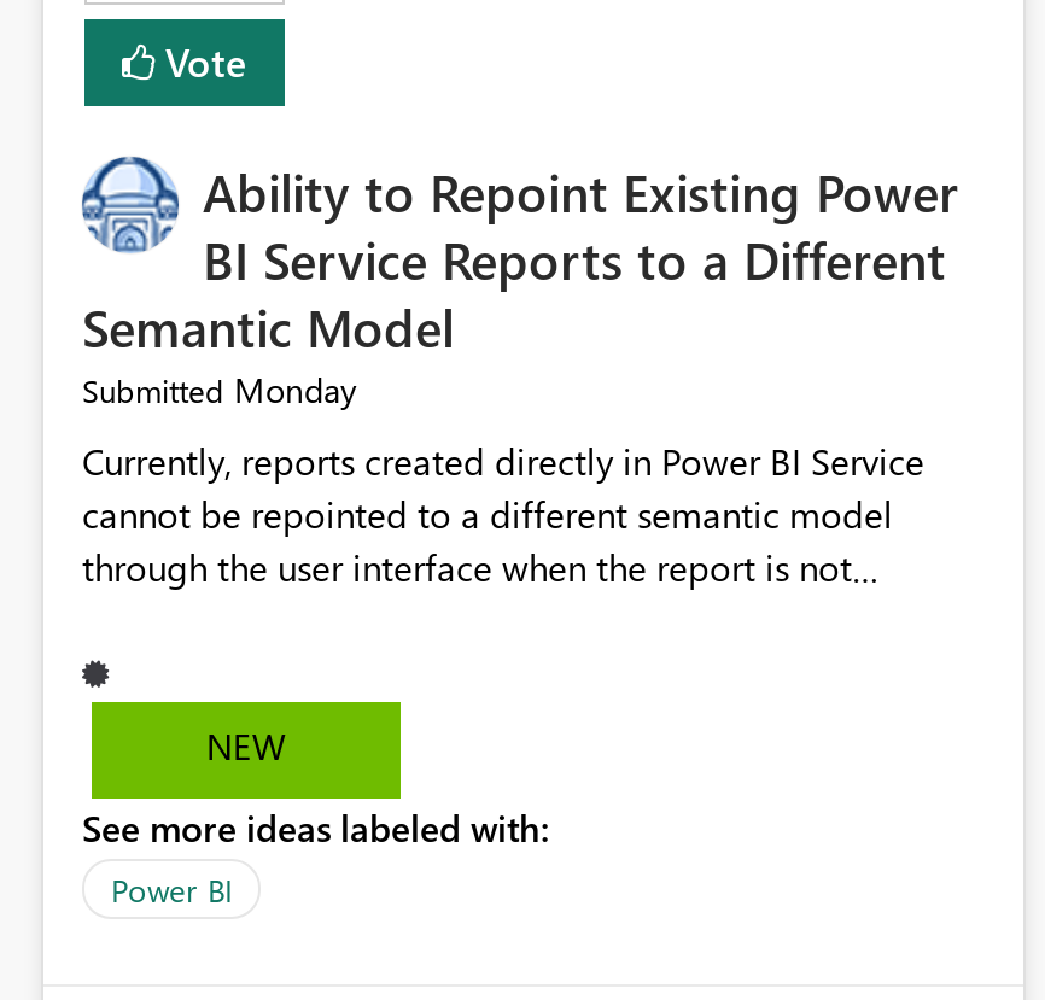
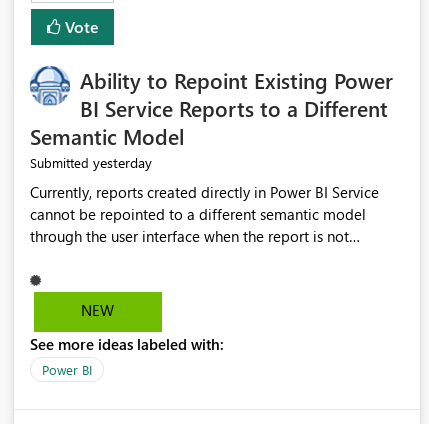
[82,368,357,414] Submitted Monday -> [30,153,152,172] Submitted yesterday

